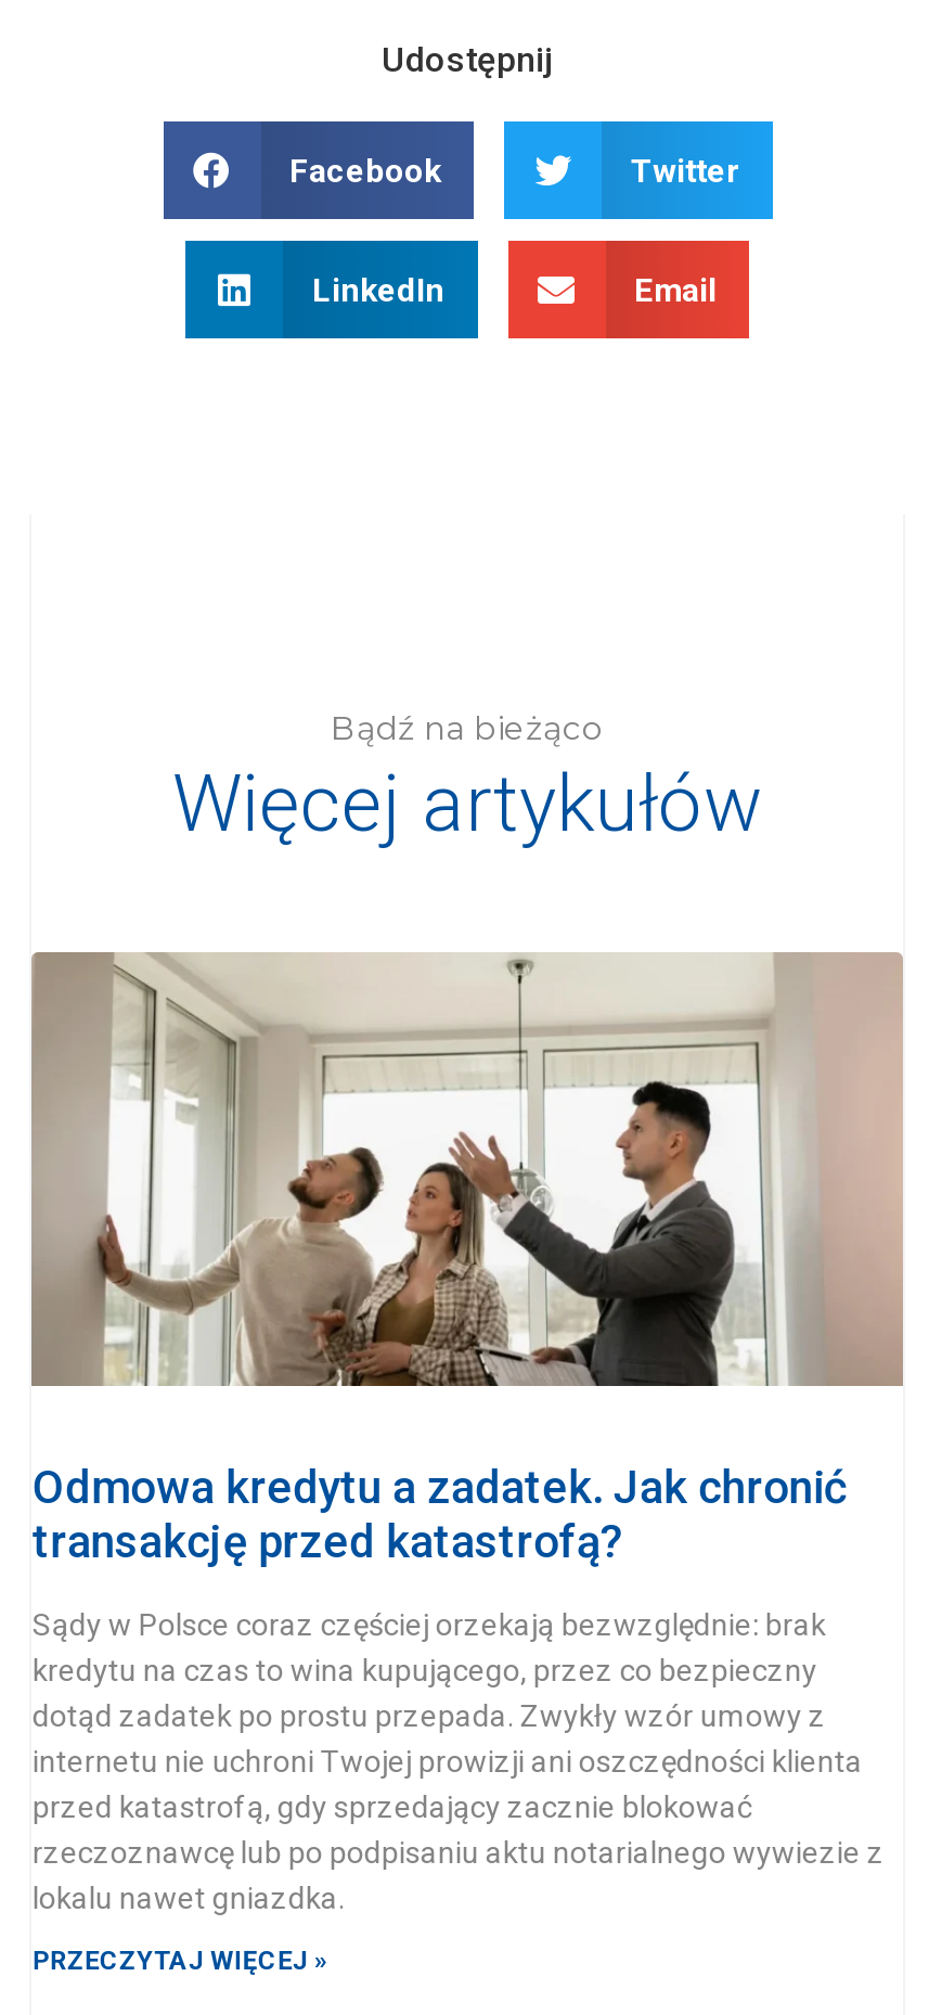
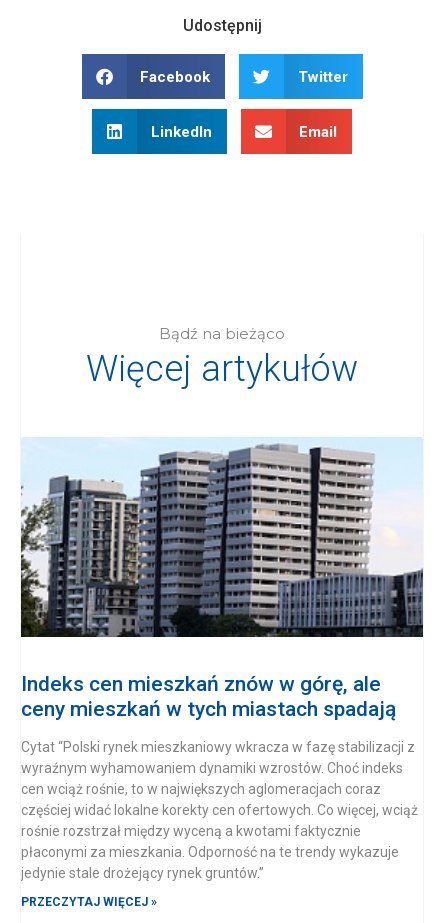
[29,950,905,1569] [image] | Odmowa kredytu a zadatek. Jak chronić | transakcję przed katastrofą? -> [21,437,424,721] [image] | Indeks cen mieszkań znów w górę, ale | ceny mieszkań w tych miastach spadają
[32,1608,884,1916] Sądy w Polsce coraz częściej orzekają bezwzględnie: brak | kredytu na czas to wina kupującego, przez co bezpieczny | dotąd zadatek po prostu przepada. Zwykły wzór umowy z | internetu nie uchroni Twojej prowizji ani oszczędności klienta | przed katastrofą, gdy sprzedający zacznie blokować | rzeczoznawcę lub po podpisaniu aktu notarialnego wywiezie z | lokalu nawet gniazdka. -> [21,739,418,881] Cytat “Polski rynek mieszkaniowy wkracza w fazę stabilizacji z | wyraźnym wyhamowaniem dynamiki wzrostów. Choć indeks | cen wciąż rośnie, to w największych aglomeracjach coraz | częściej widać lokalne korekty cen ofertowych. Co więcej, wciąż | rośnie rozstrzał między wyceną a kwotami faktycznie | płaconymi za mieszkania. Odporność na te trendy wykazuje | jedynie stale drożejący rynek gruntów.”

